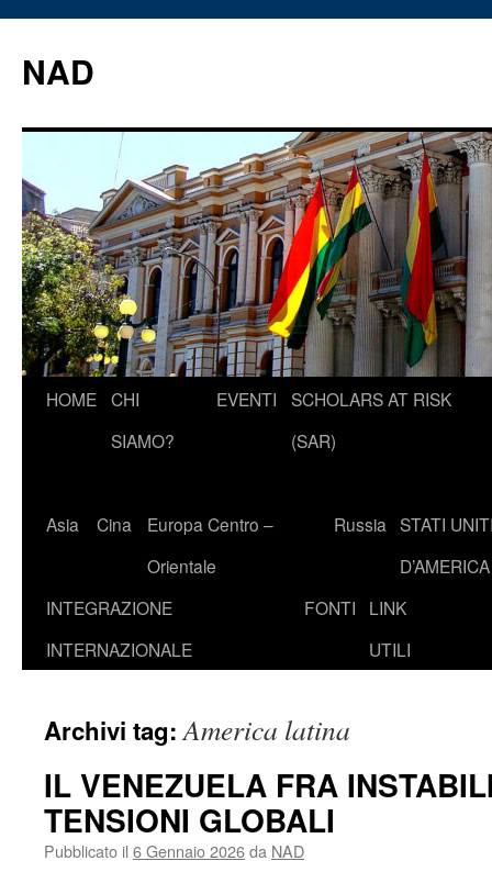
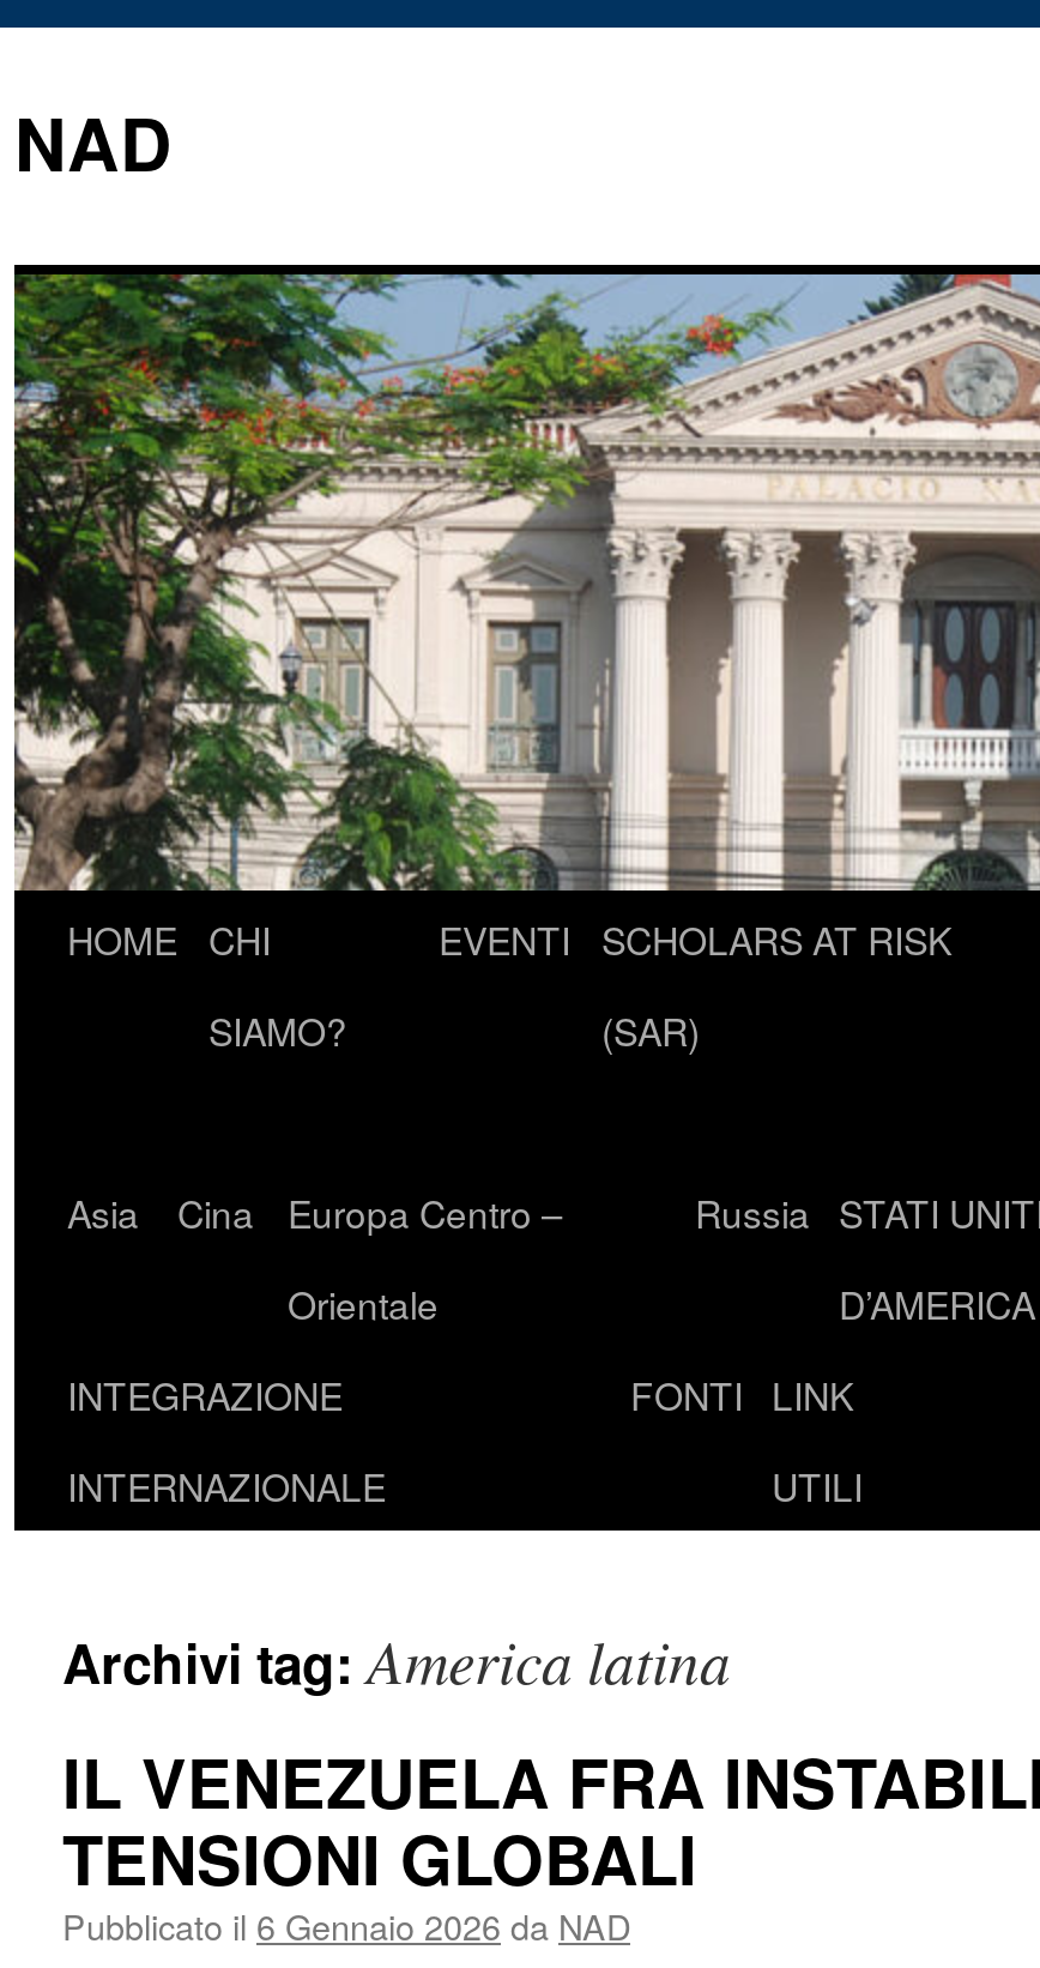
[21,131,489,377] [image] -> [12,272,1033,893] [image]

